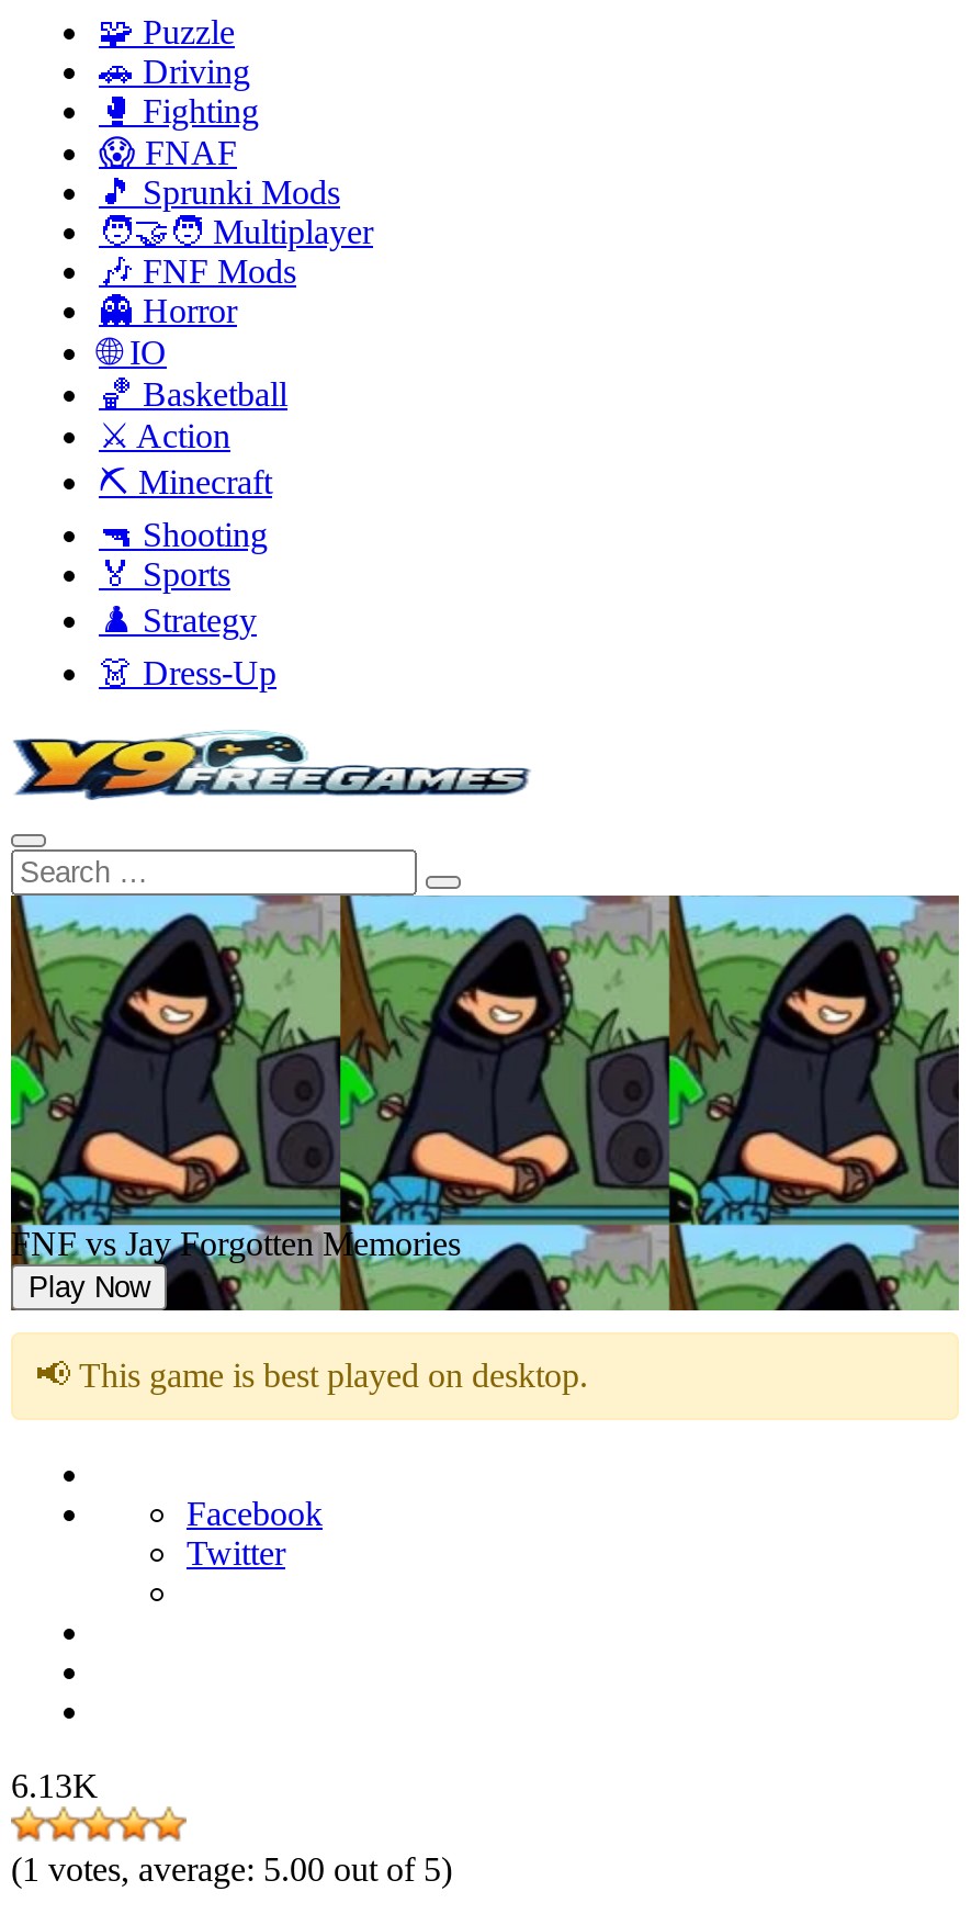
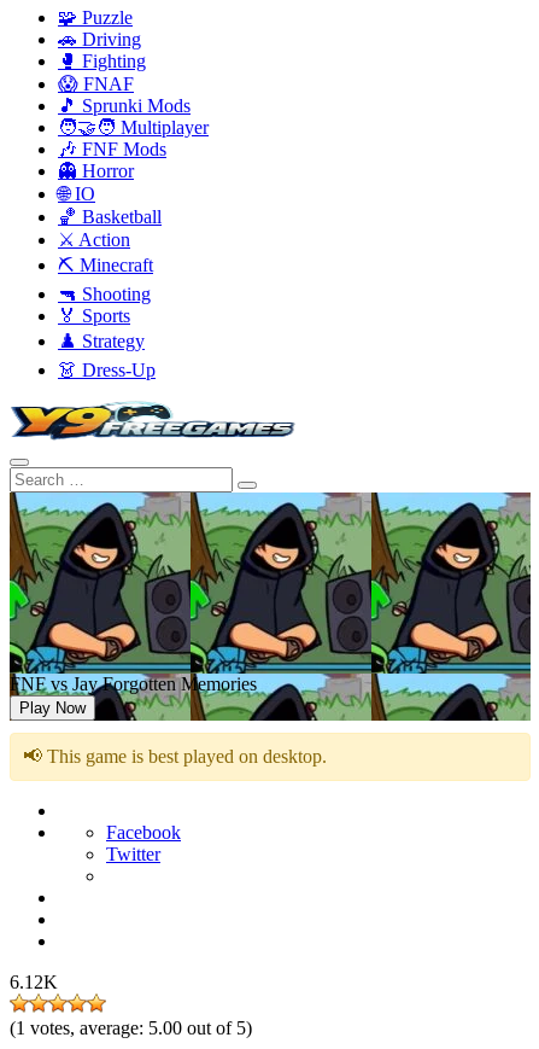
[11,1767,99,1804] 6.13K -> [10,972,58,992] 6.12K

